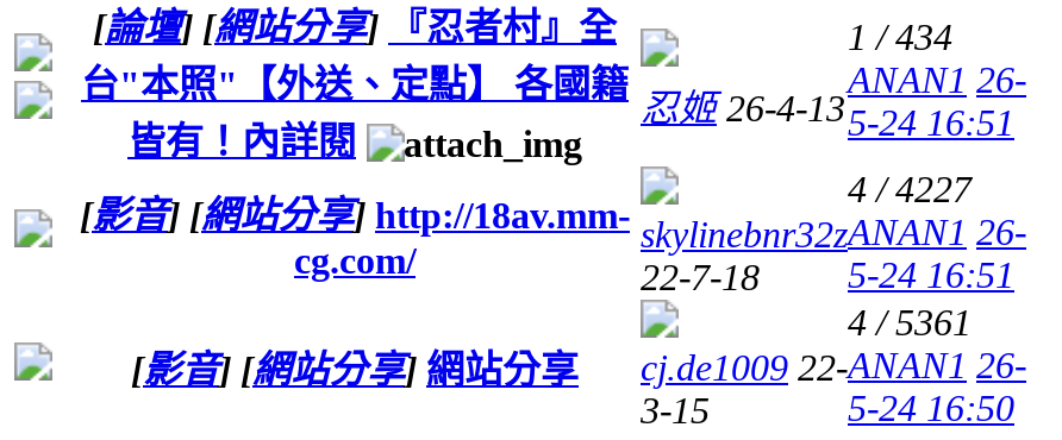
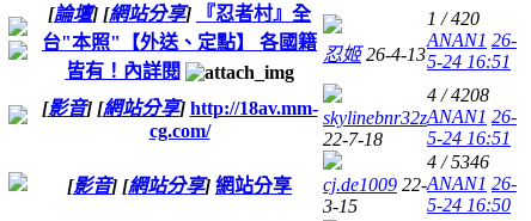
[848,16,952,56] 1 / 434 -> [427,8,480,28] 1 / 420
[848,168,972,208] 4 / 4227 -> [427,84,489,105] 4 / 4208
[848,301,972,342] 4 / 5361 -> [427,151,489,172] 4 / 5346

